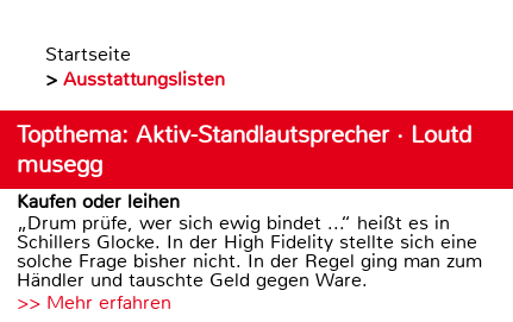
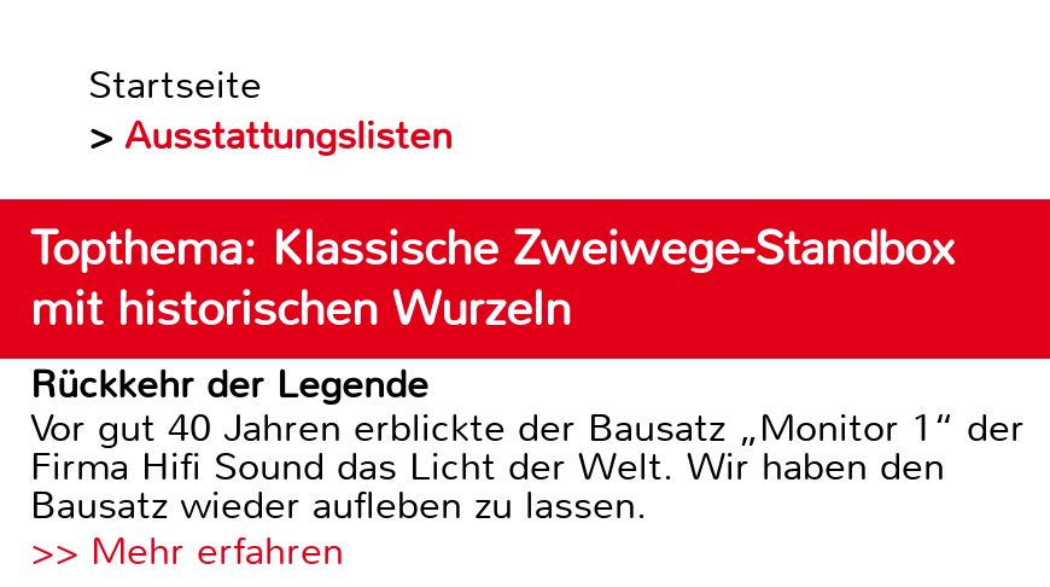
[17,120,482,292] Topthema: Aktiv-Standlautsprecher · Loutd | musegg | Kaufen oder leihen | „Drum prüfe, wer sich ewig bindet ...“ heißt es in | Schillers Glocke. In der High Fidelity stellte sich eine | solche Frage bisher nicht. In der Regel ging man zum | Händler und tauschte Geld gegen Ware. -> [30,219,1025,530] Topthema: Klassische Zweiwege-Standbox | mit historischen Wurzeln | Rückkehr der Legende | Vor gut 40 Jahren erblickte der Bausatz „Monitor 1“ der | Firma Hifi Sound das Licht der Welt. Wir haben den | Bausatz wieder aufleben zu lassen.

